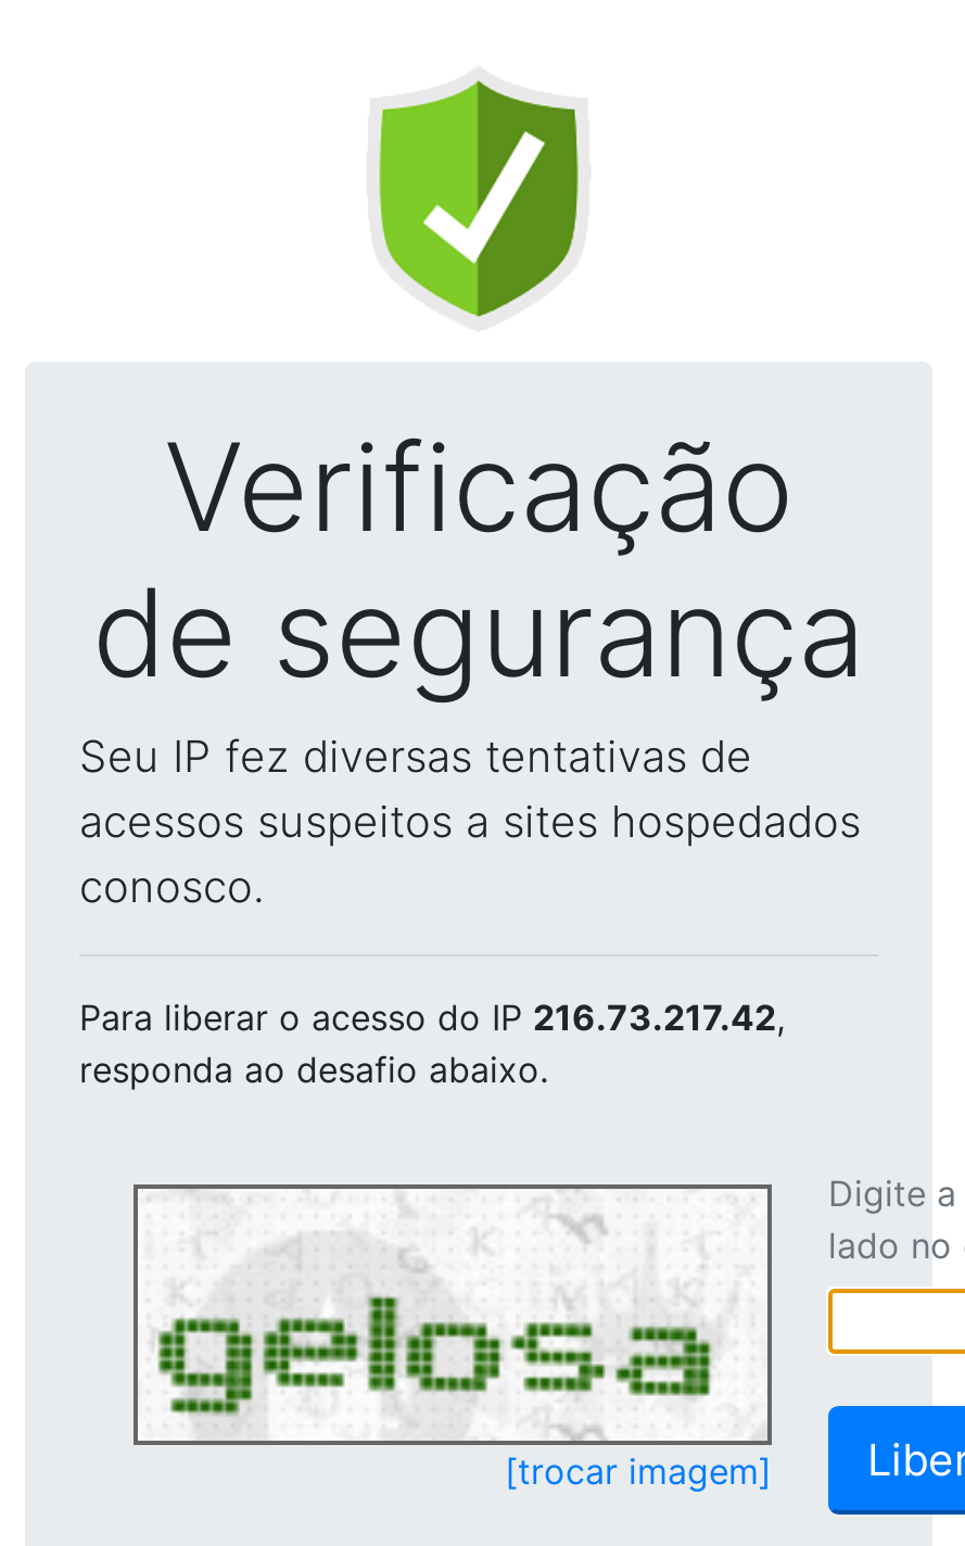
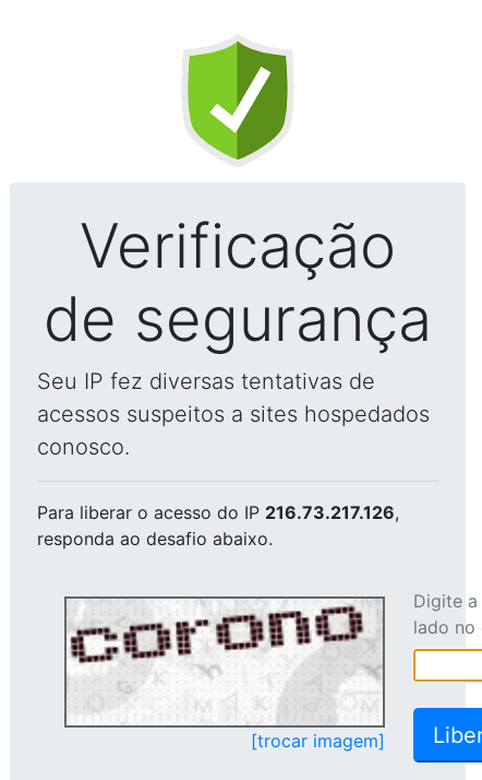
[79,996,785,1039] Para liberar o acesso do IP 216.73.217.42, -> [37,501,399,523] Para liberar o acesso do IP 216.73.217.126,
[142,1191,765,1436] [image] -> [70,601,381,722] [image]

